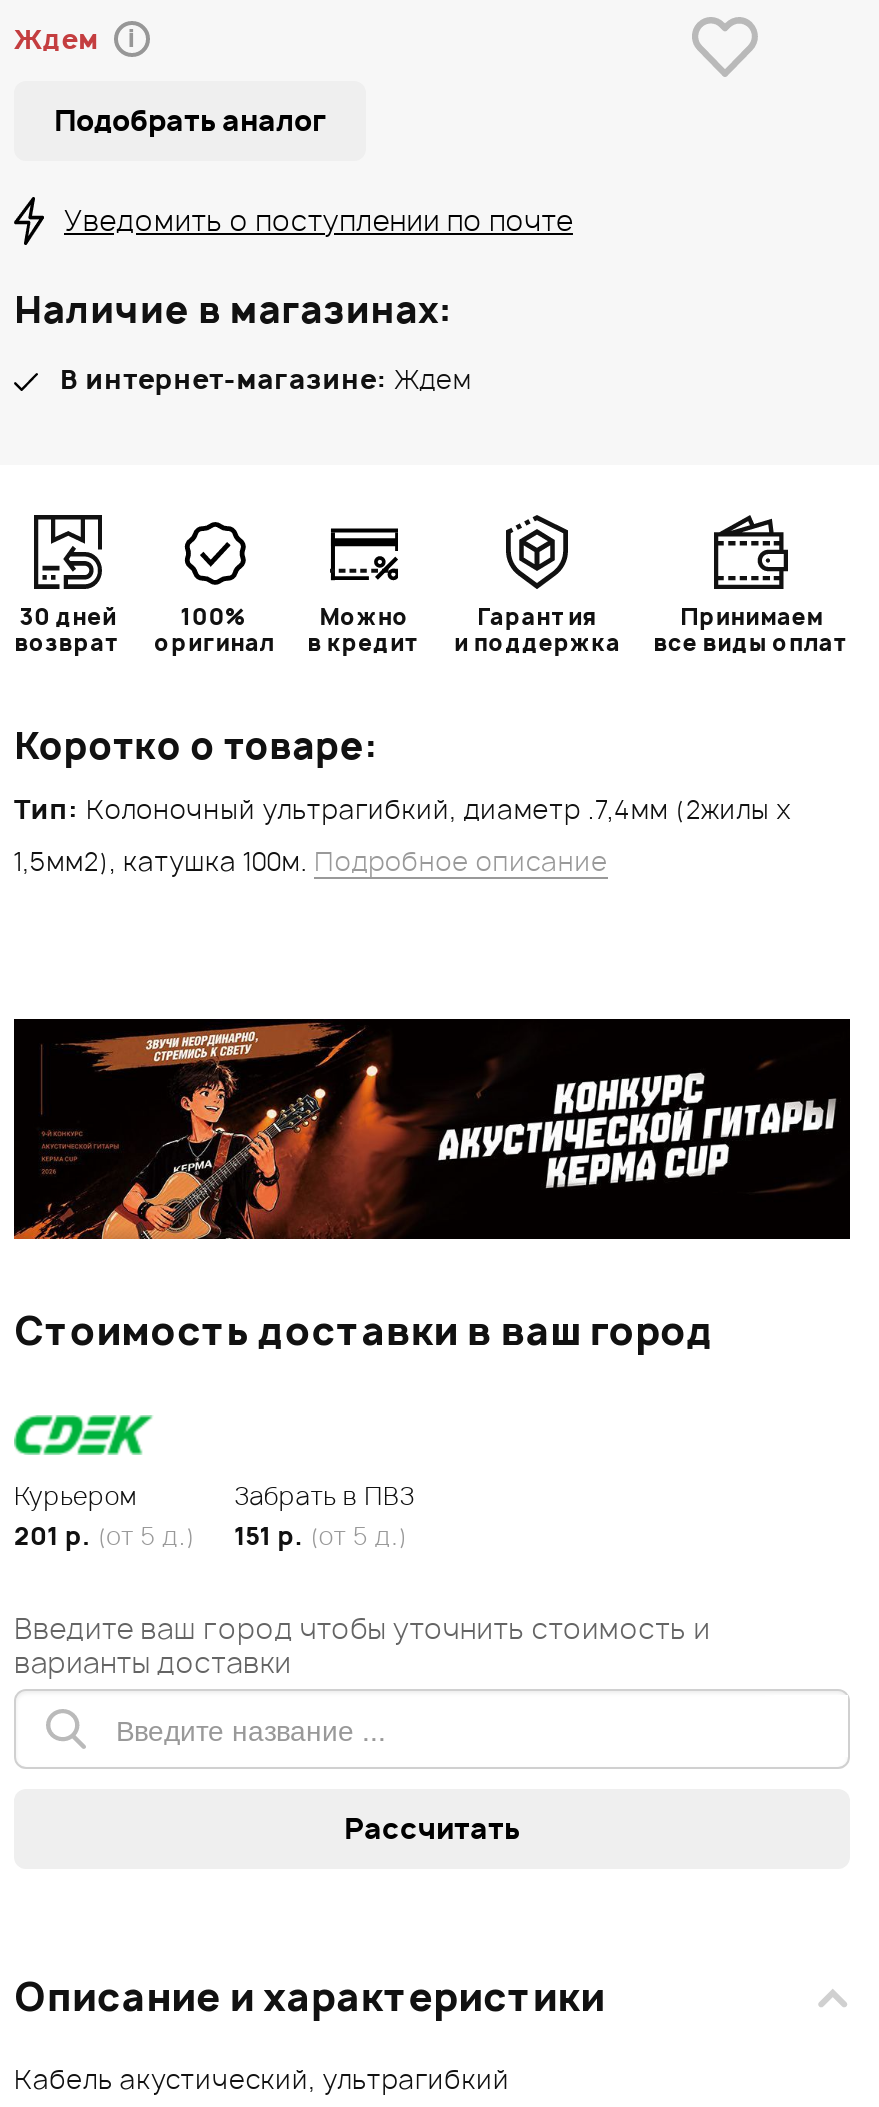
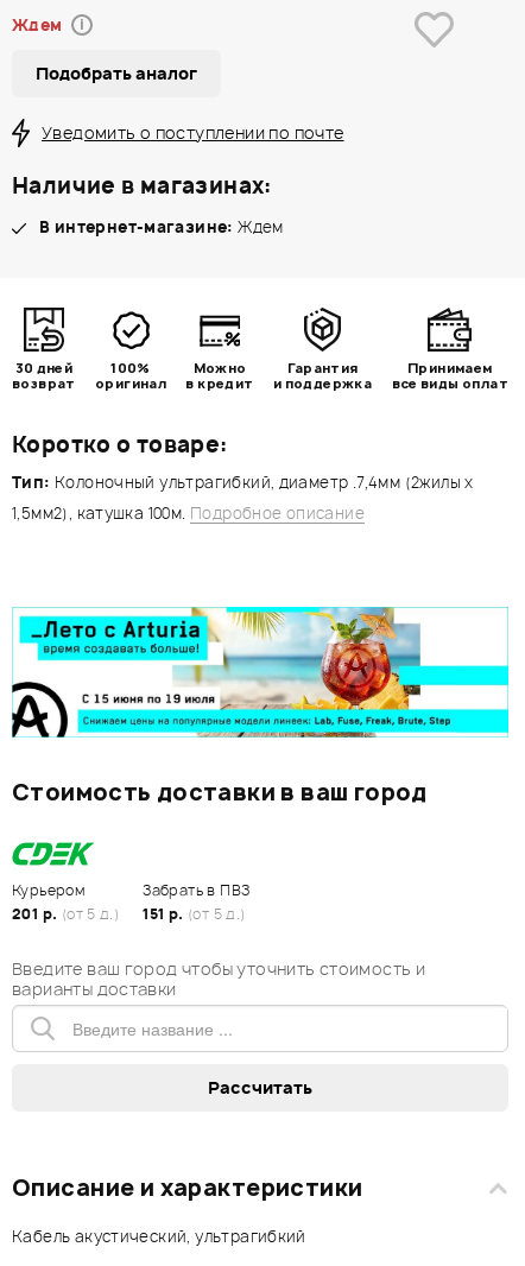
[12,1017,852,1241] [image] -> [11,606,510,739] [image]

